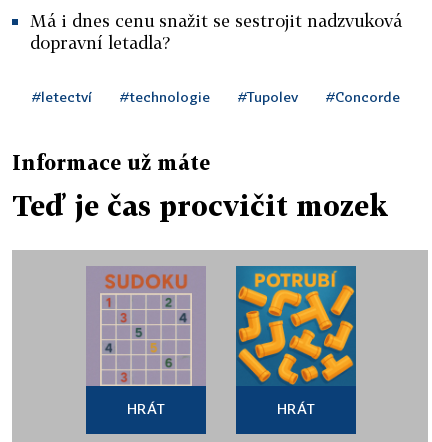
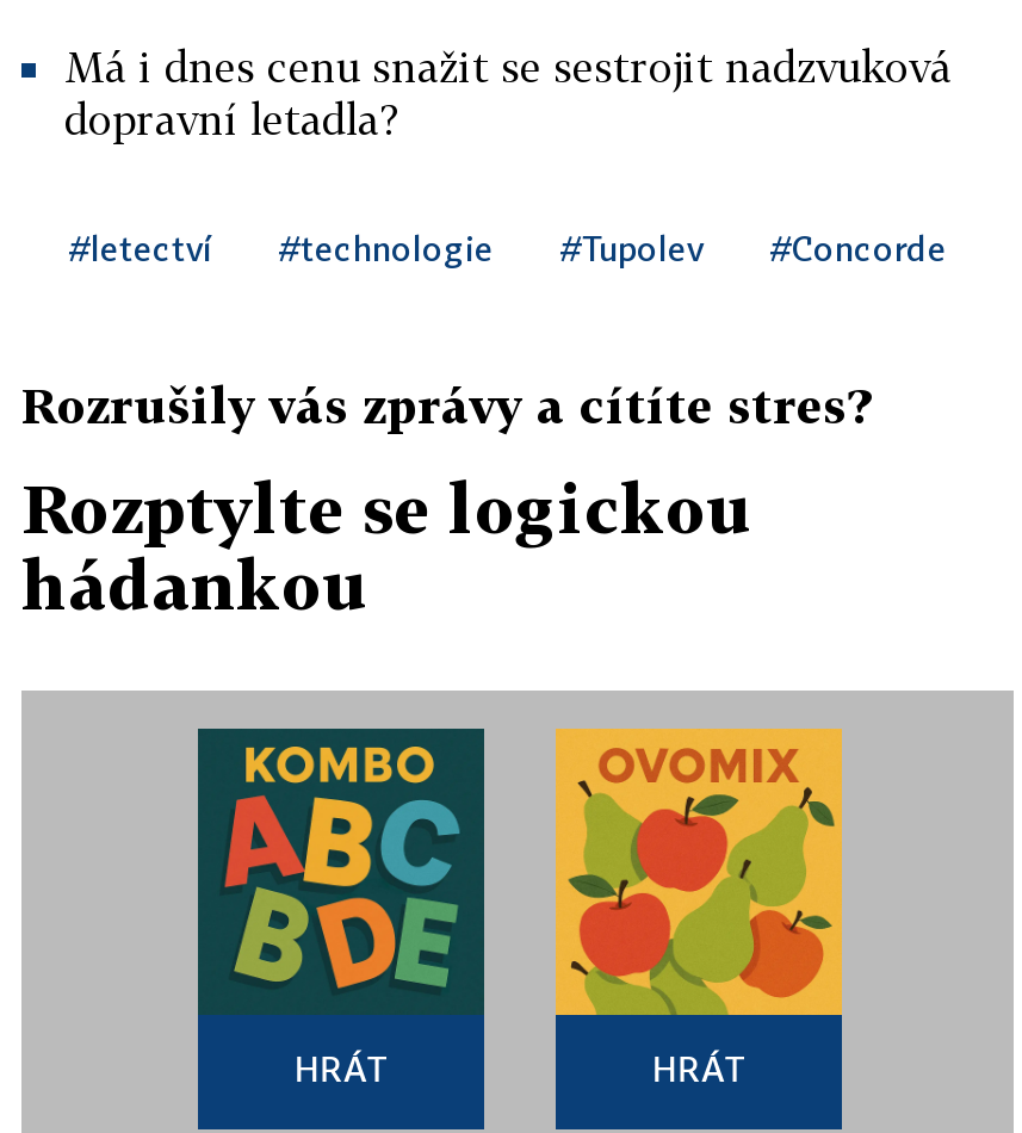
[12,150,210,174] Informace už máte -> [21,376,871,433] Rozrušily vás zprávy a cítíte stres?
[12,189,388,222] Teď je čas procvičit mozek -> [21,469,754,624] Rozptylte se logickou | hádankou
[86,266,206,387] [image] -> [196,726,487,1015] [image]
[235,265,357,386] [image] -> [553,726,844,1017] [image]

